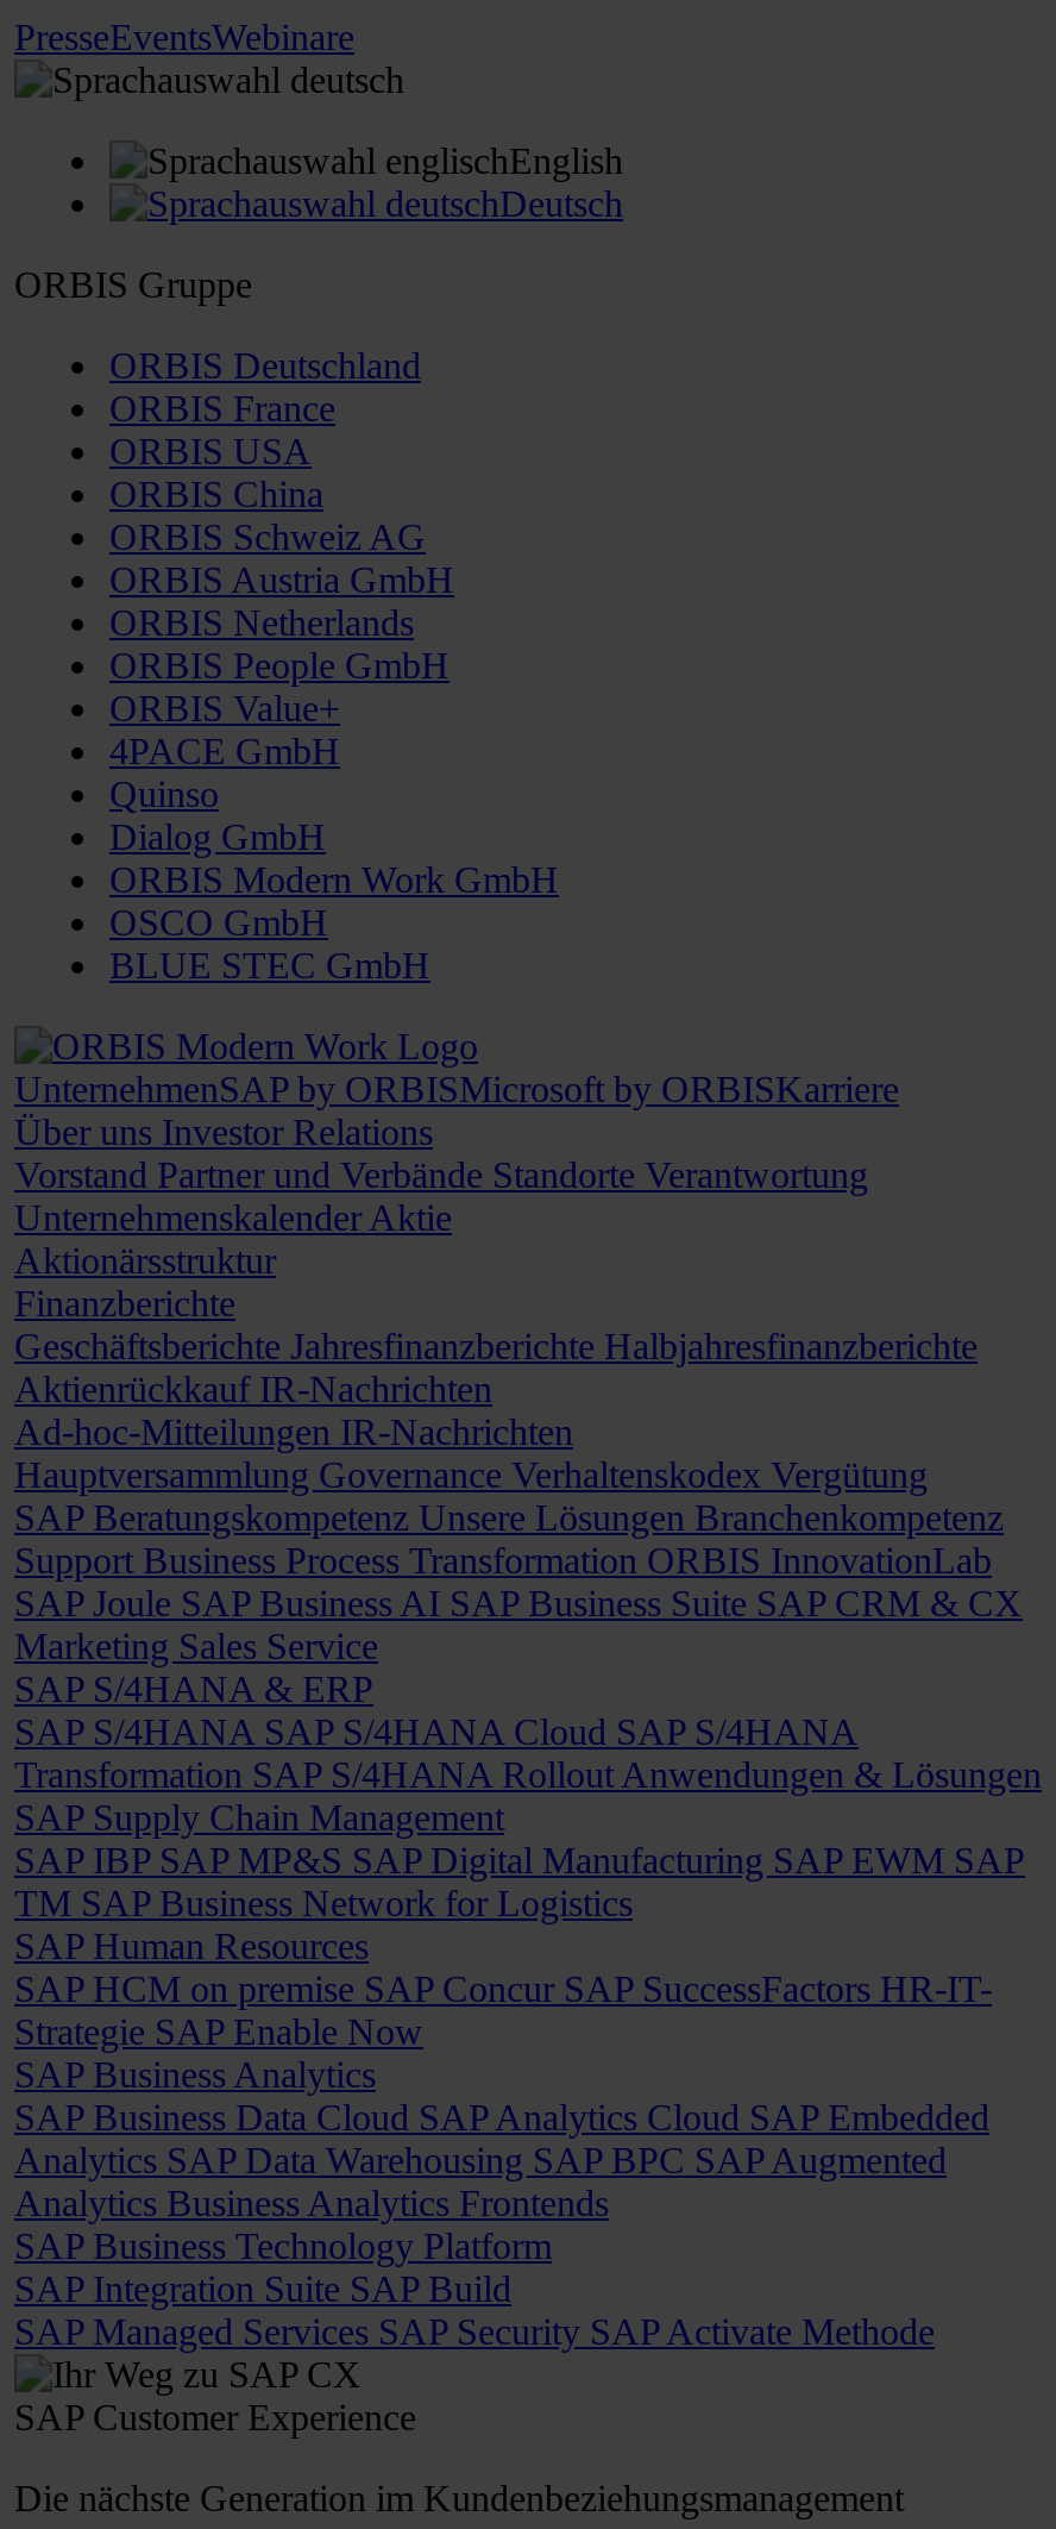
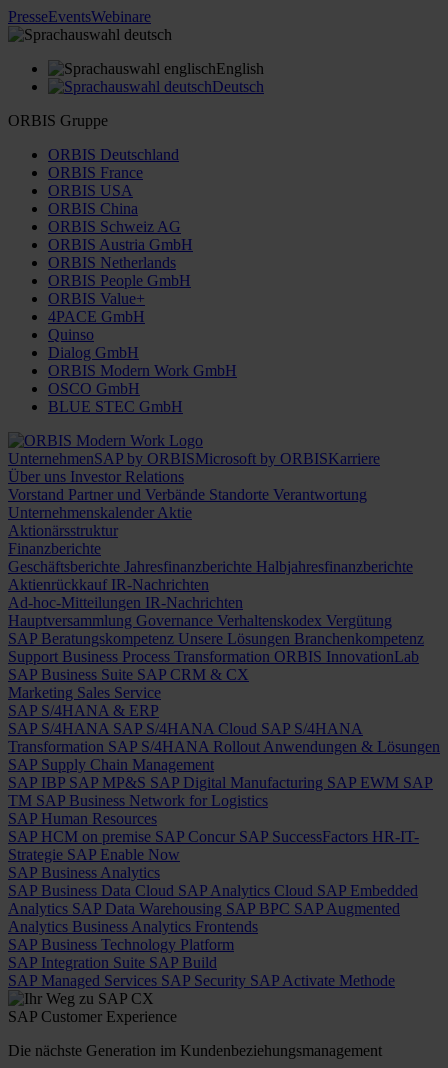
[14,1583,1023,1623] SAP Joule SAP Business AI SAP Business Suite SAP CRM & CX -> [8,666,249,683] SAP Business Suite SAP CRM & CX

